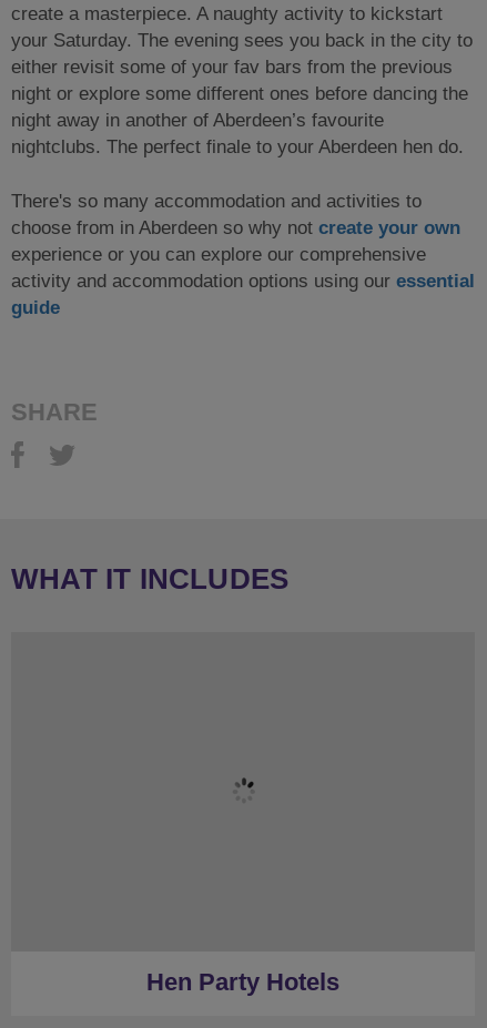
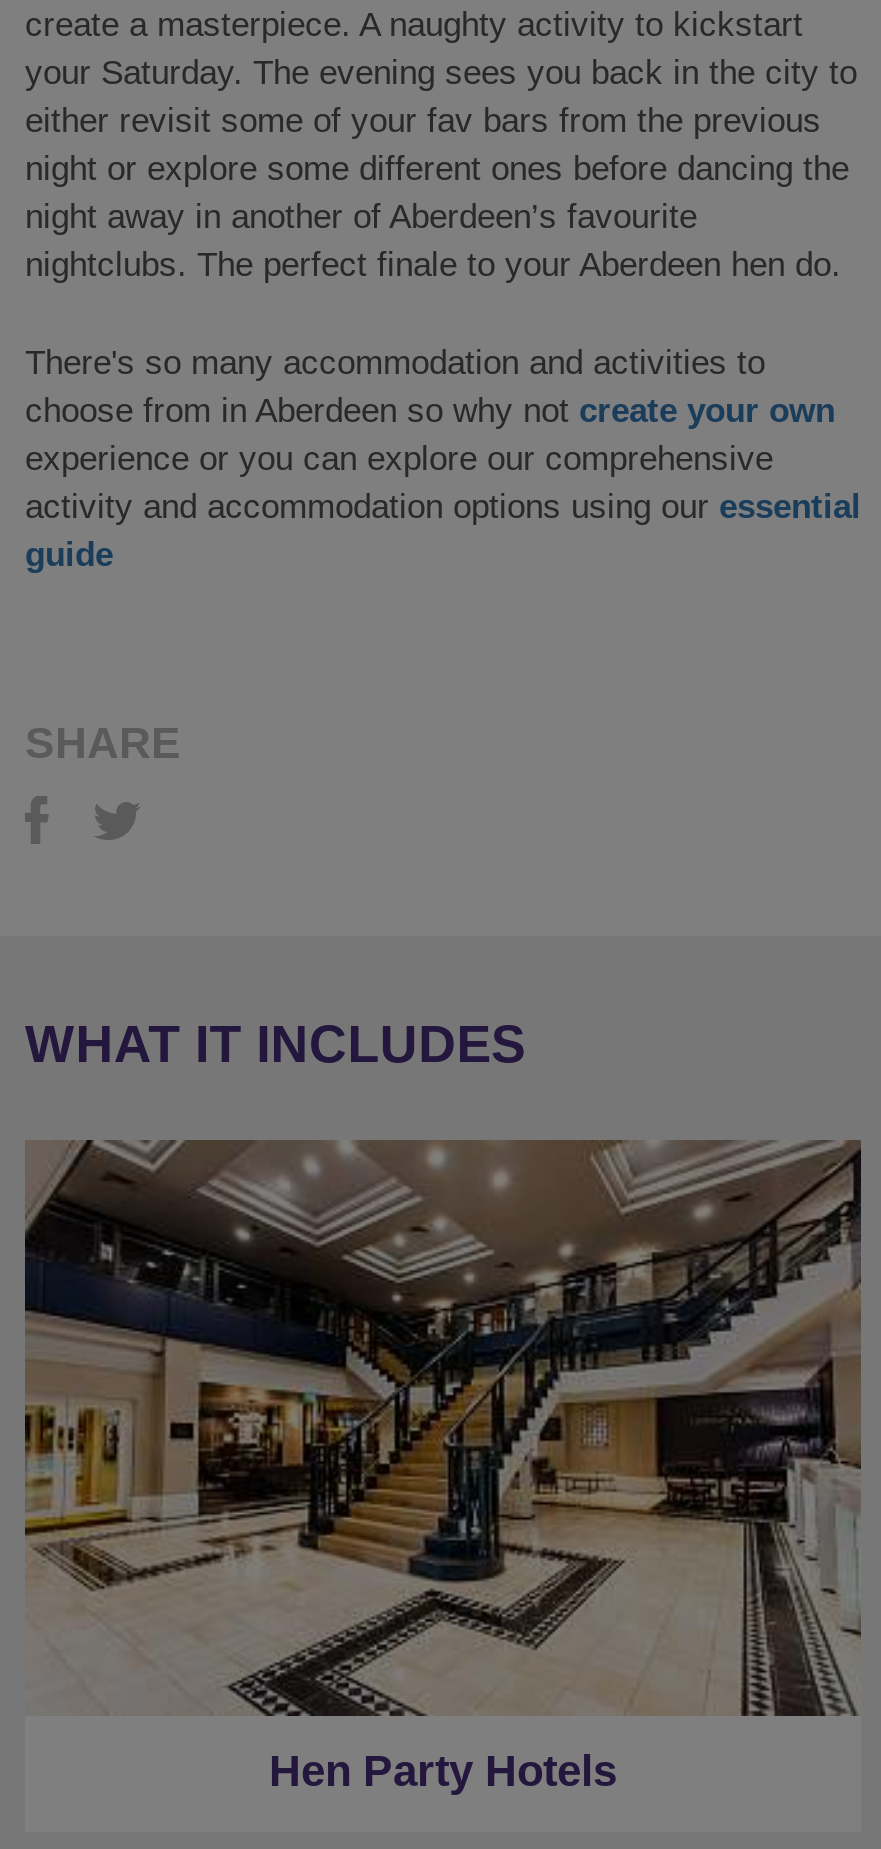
none -> [23,1138,863,1718] [image]

